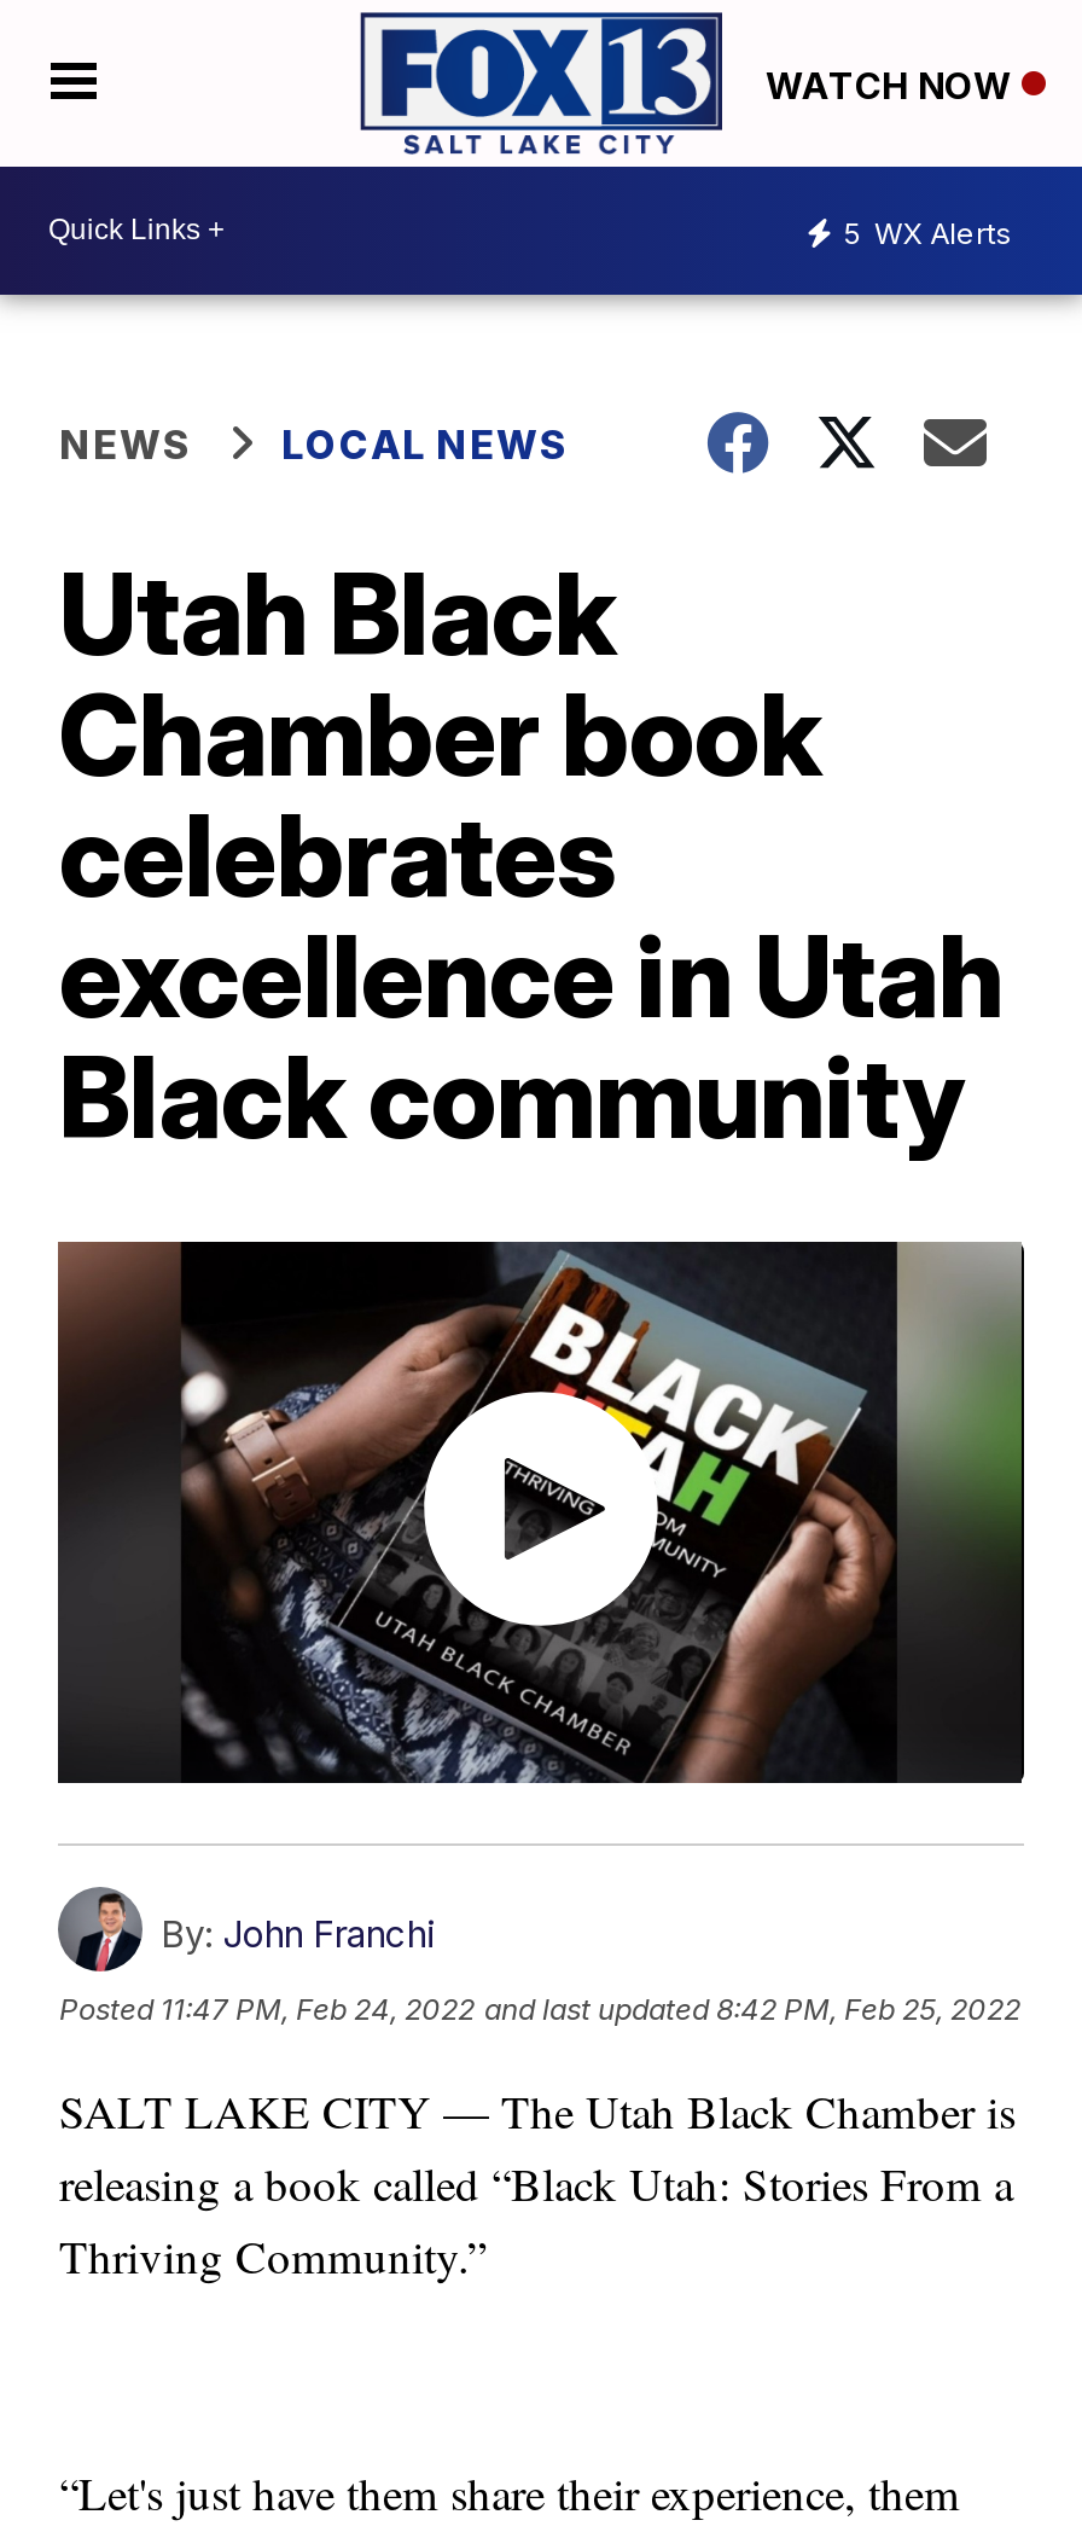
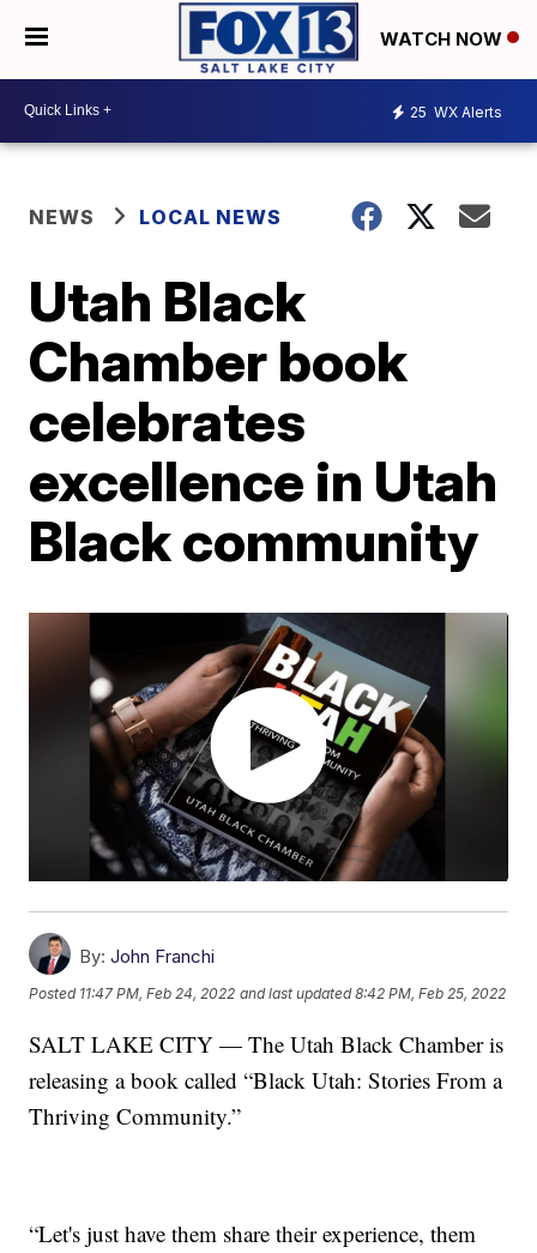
[843,216,1012,252] 5 WX Alerts -> [410,103,502,121] 25 WX Alerts

